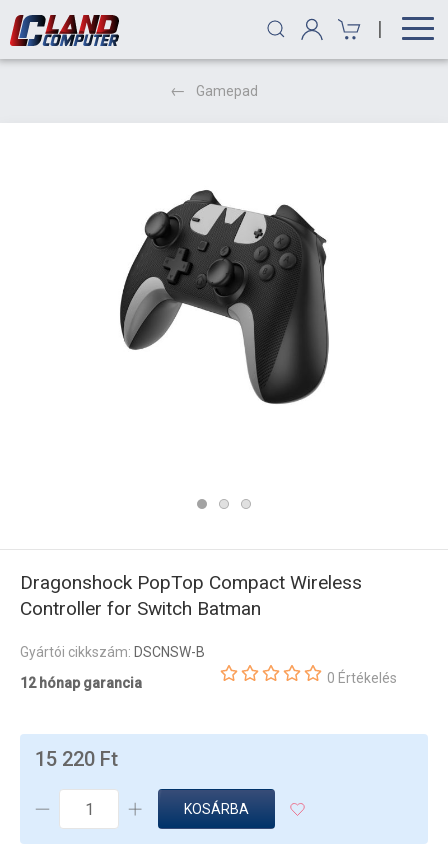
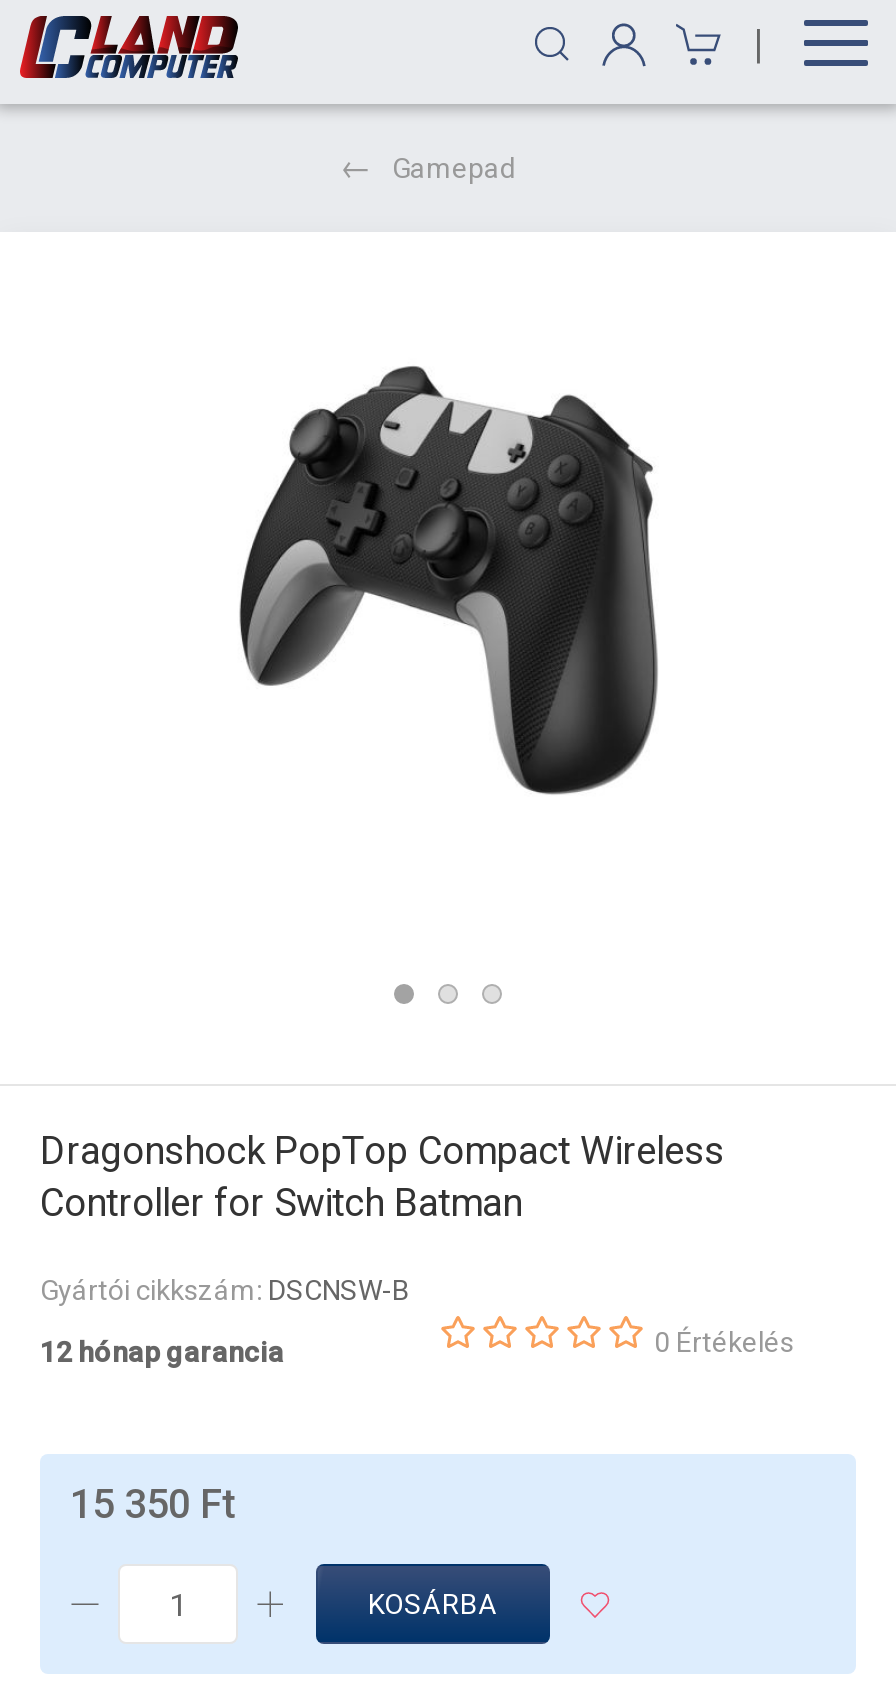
[35,747,118,771] 15 220 Ft -> [70,1480,236,1528] 15 350 Ft

